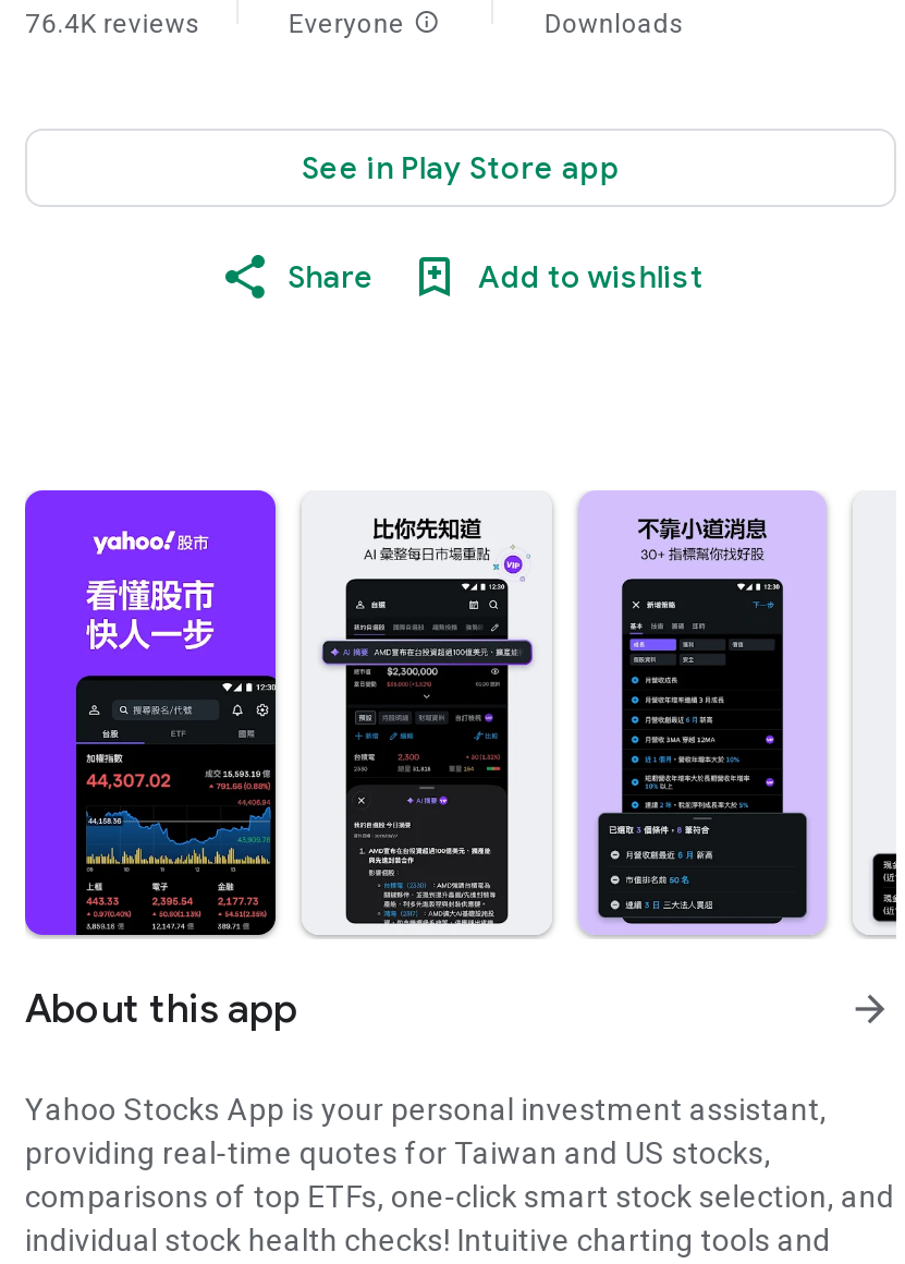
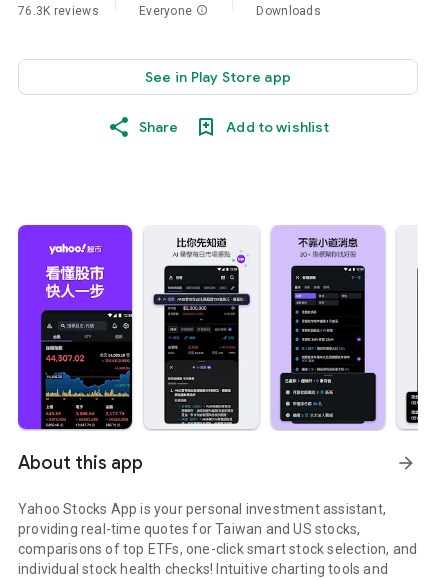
[25,9,201,39] 76.4K reviews -> [18,4,99,18] 76.3K reviews

